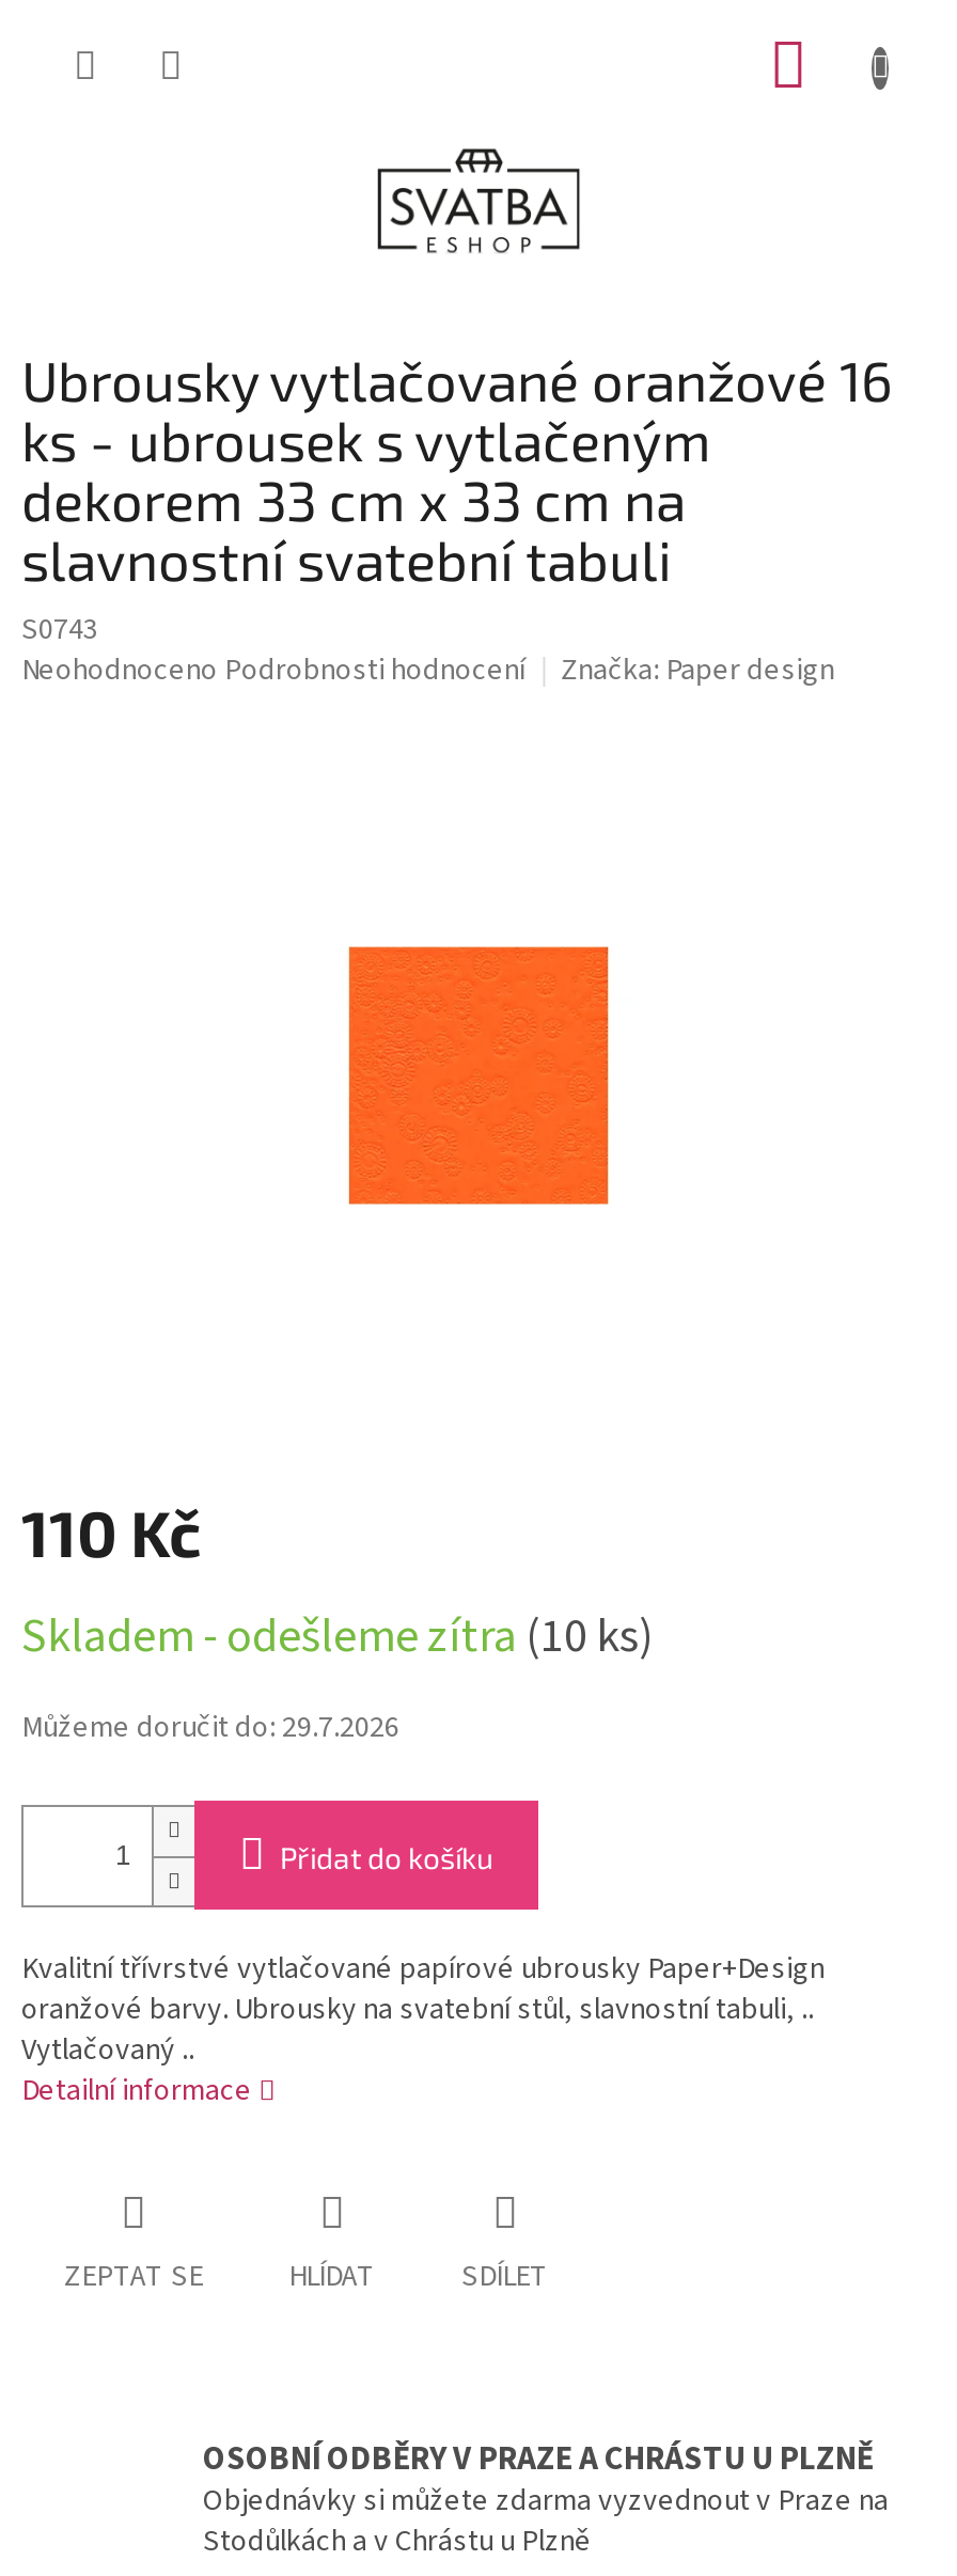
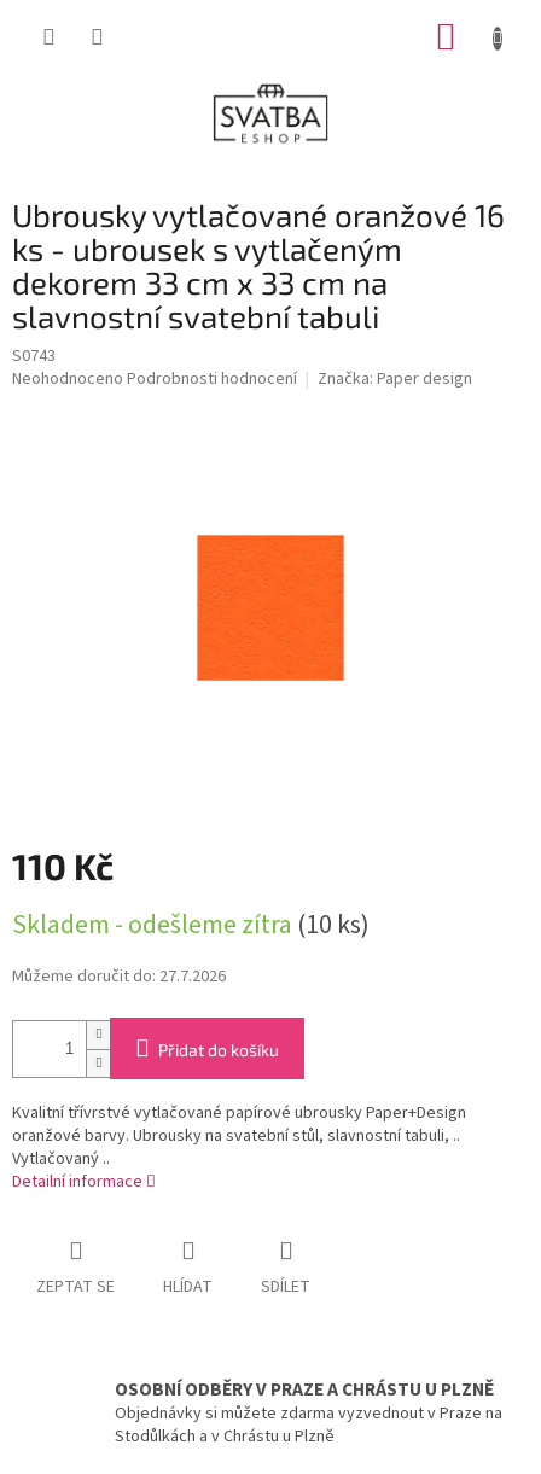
[21,1708,399,1750] Můžeme doručit do: 29.7.2026 -> [12,965,226,989] Můžeme doručit do: 27.7.2026

